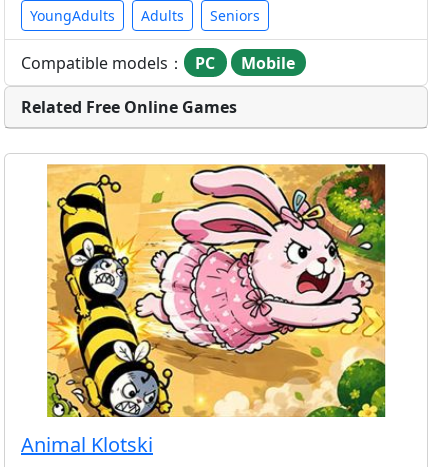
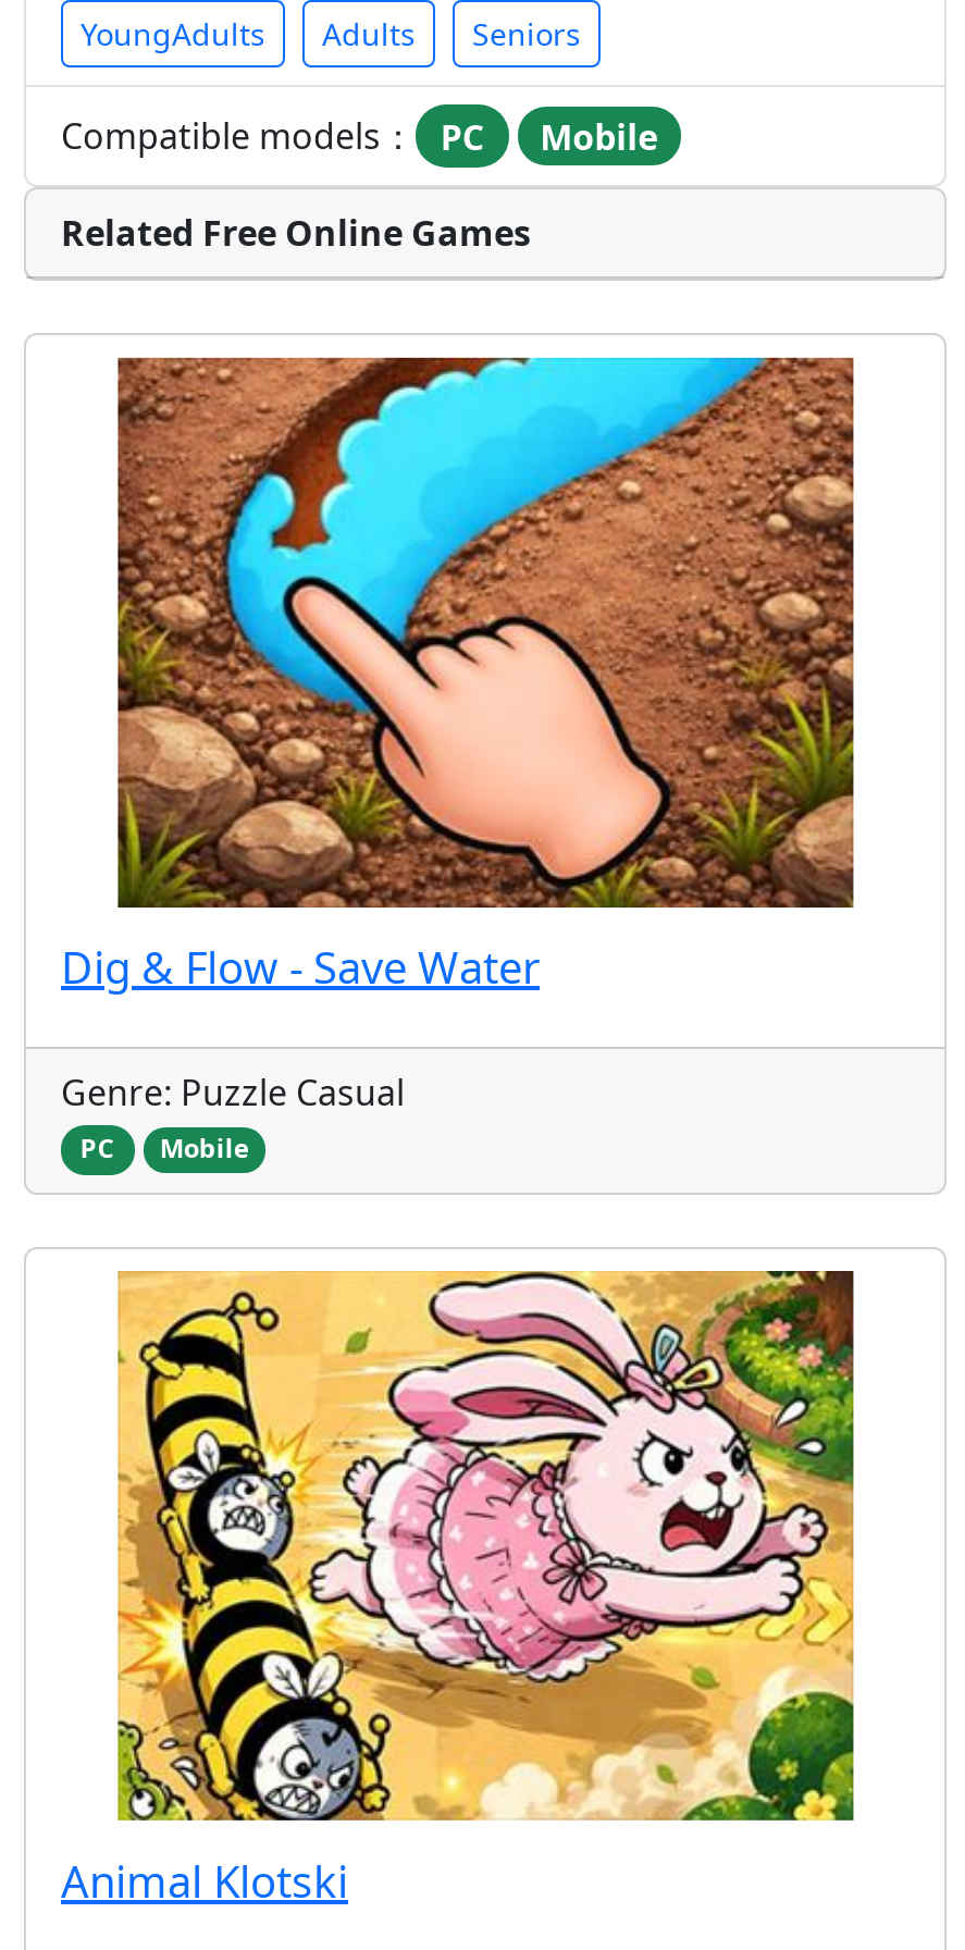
none -> [61,355,855,1167] [image] | Dig & Flow - Save Water | Genre: Puzzle Casual | PC | Mobile

